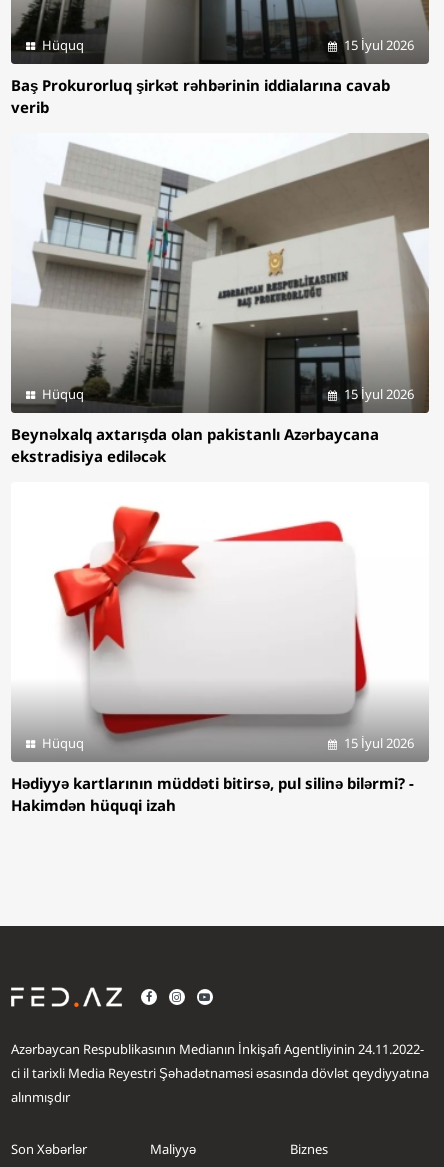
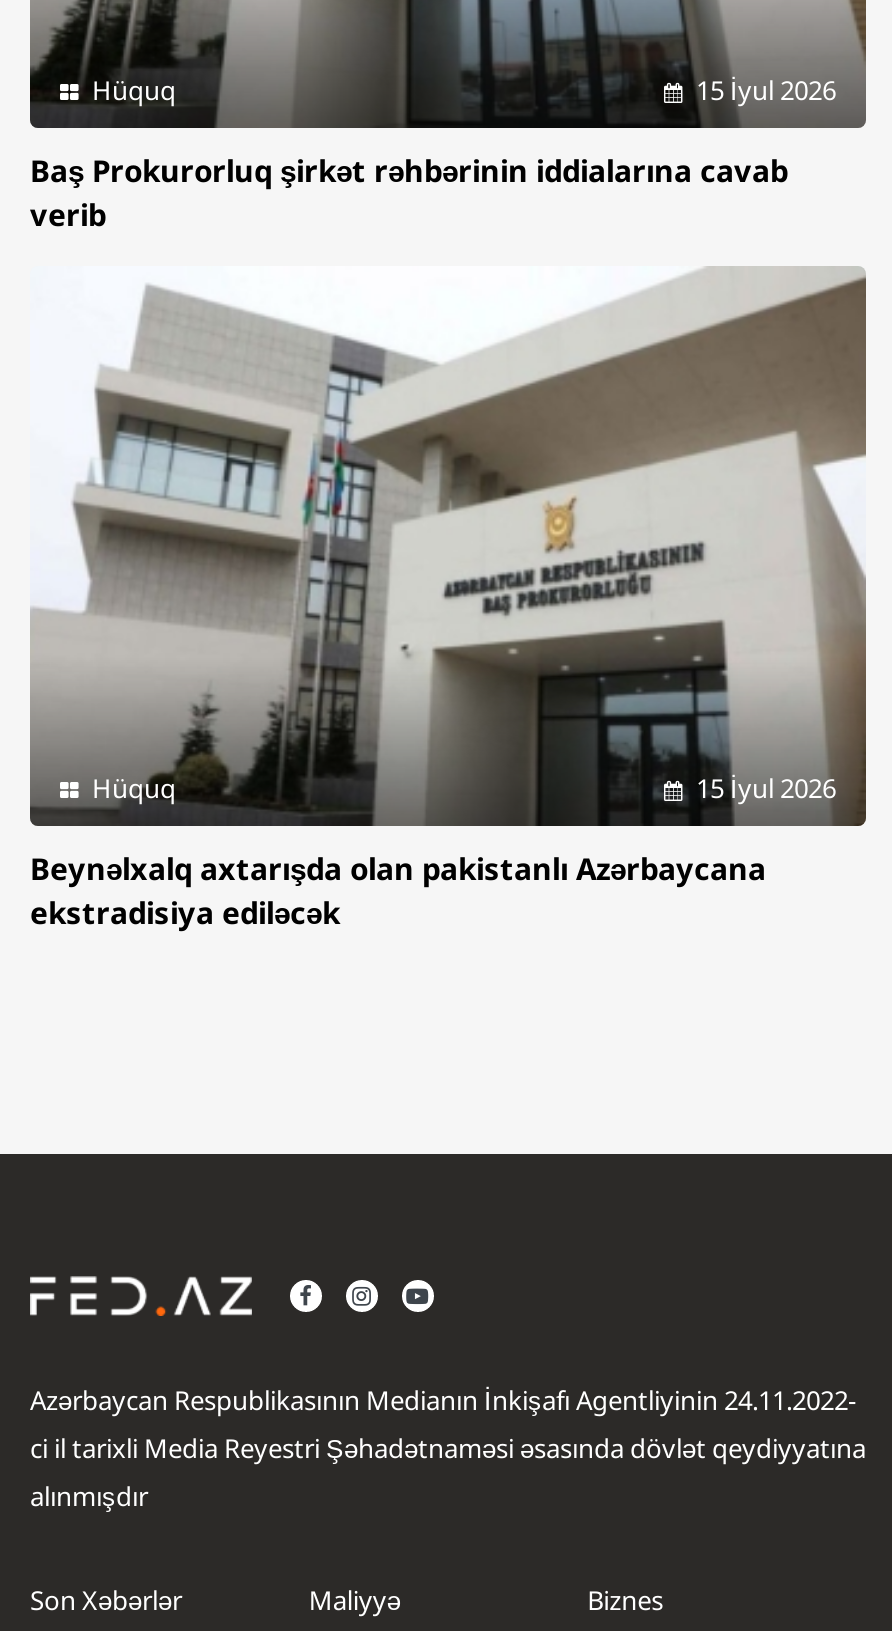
[11,506,429,815] [image] | Hüquq | 15 İyul 2026 | Hədiyyə kartlarının müddəti bitirsə, pul silinə bilərmi? - | Hakimdən hüquqi izah -> none

